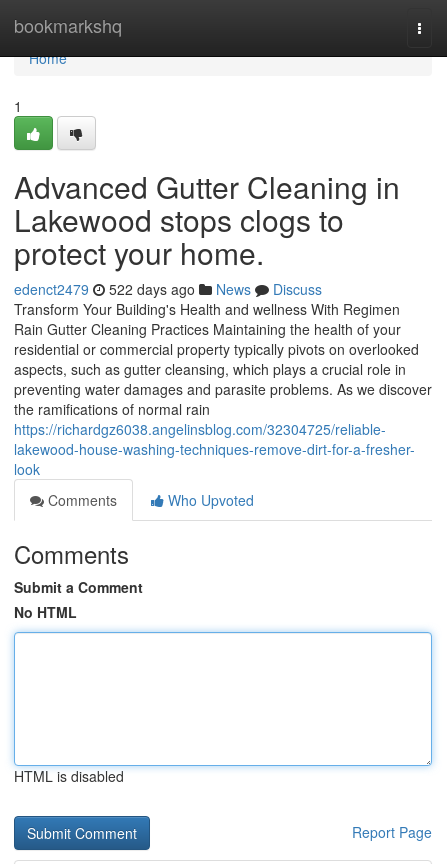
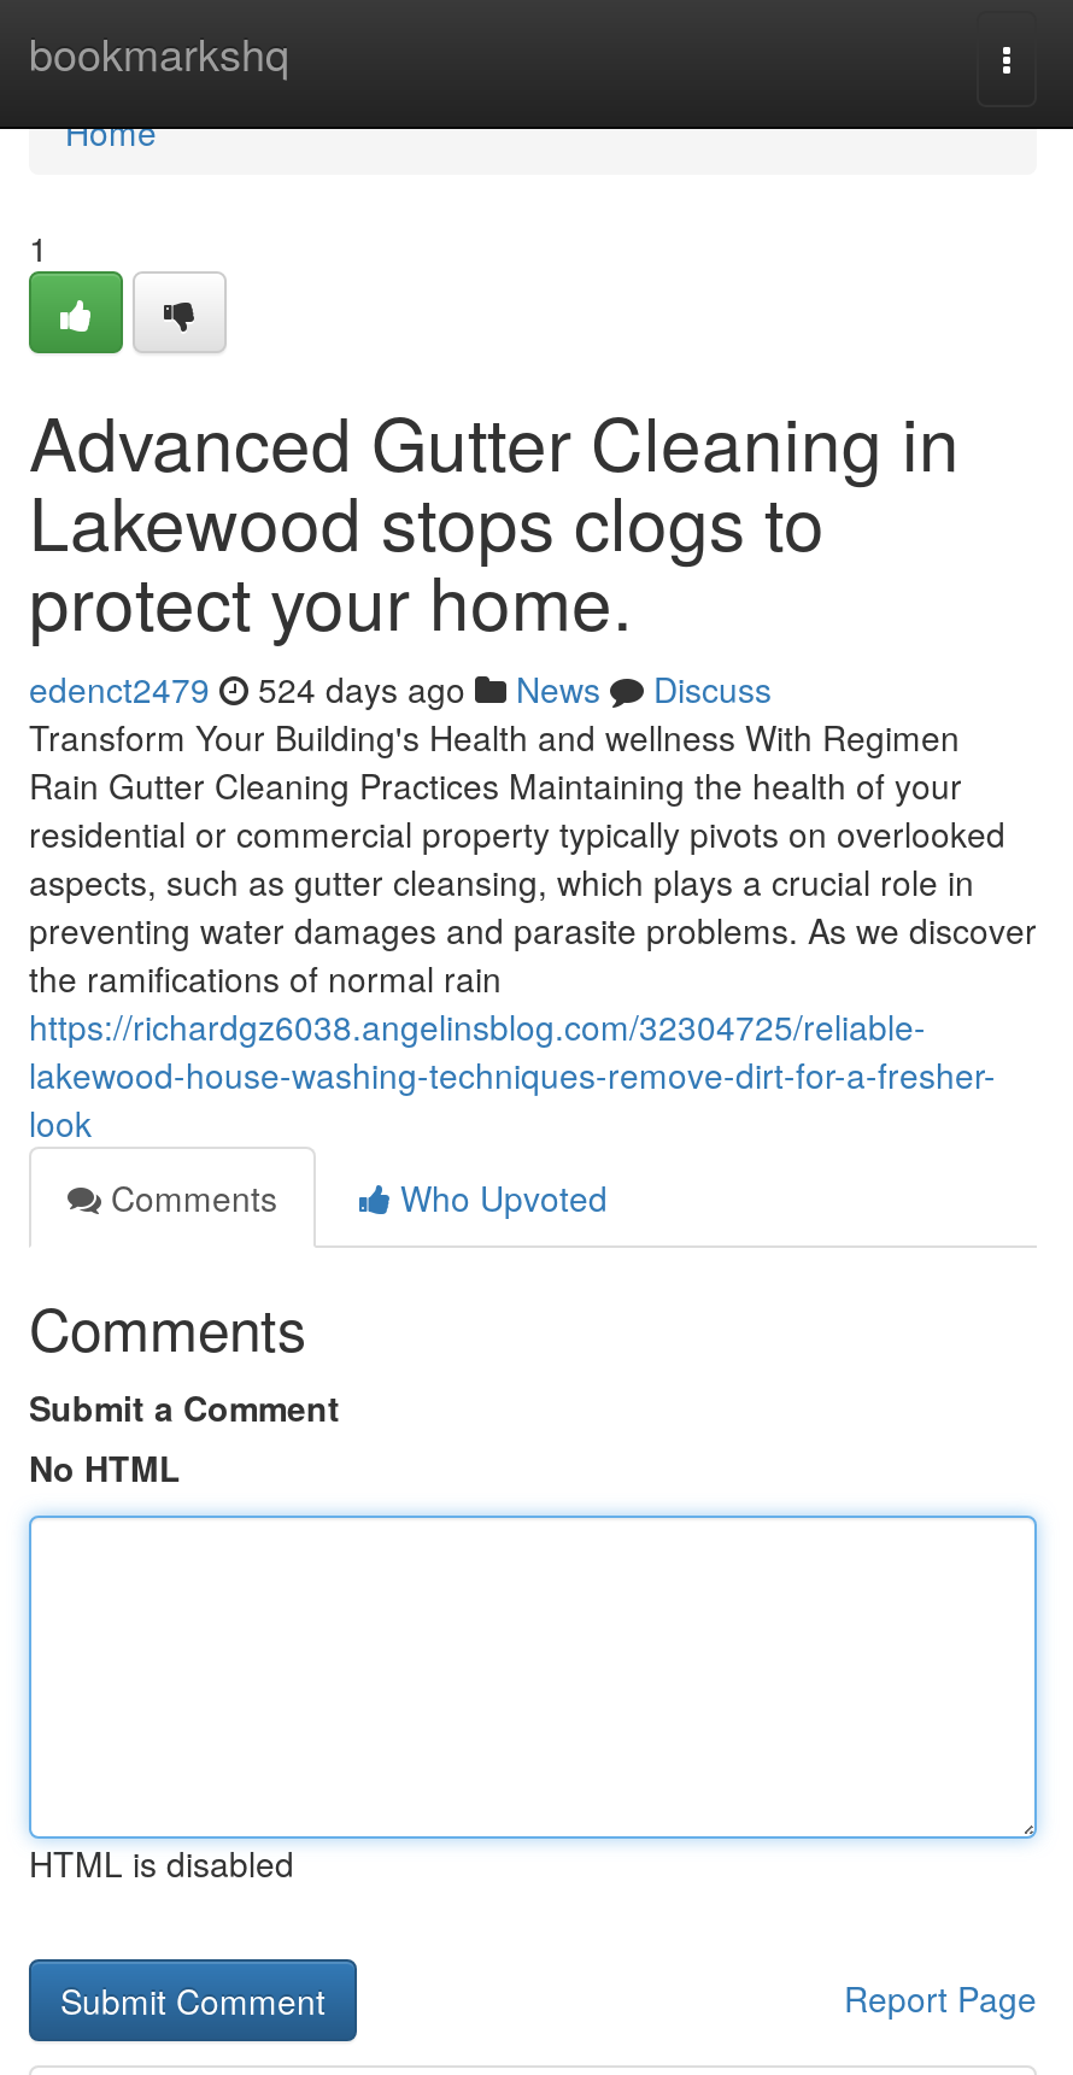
[14,279,322,299] edenct2479 522 days ago News Discuss -> [29,664,772,713] edenct2479 524 days ago News Discuss

